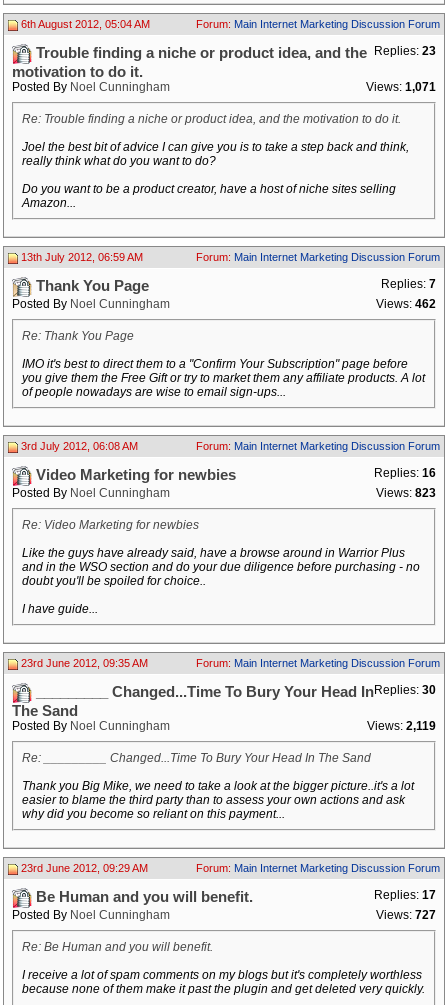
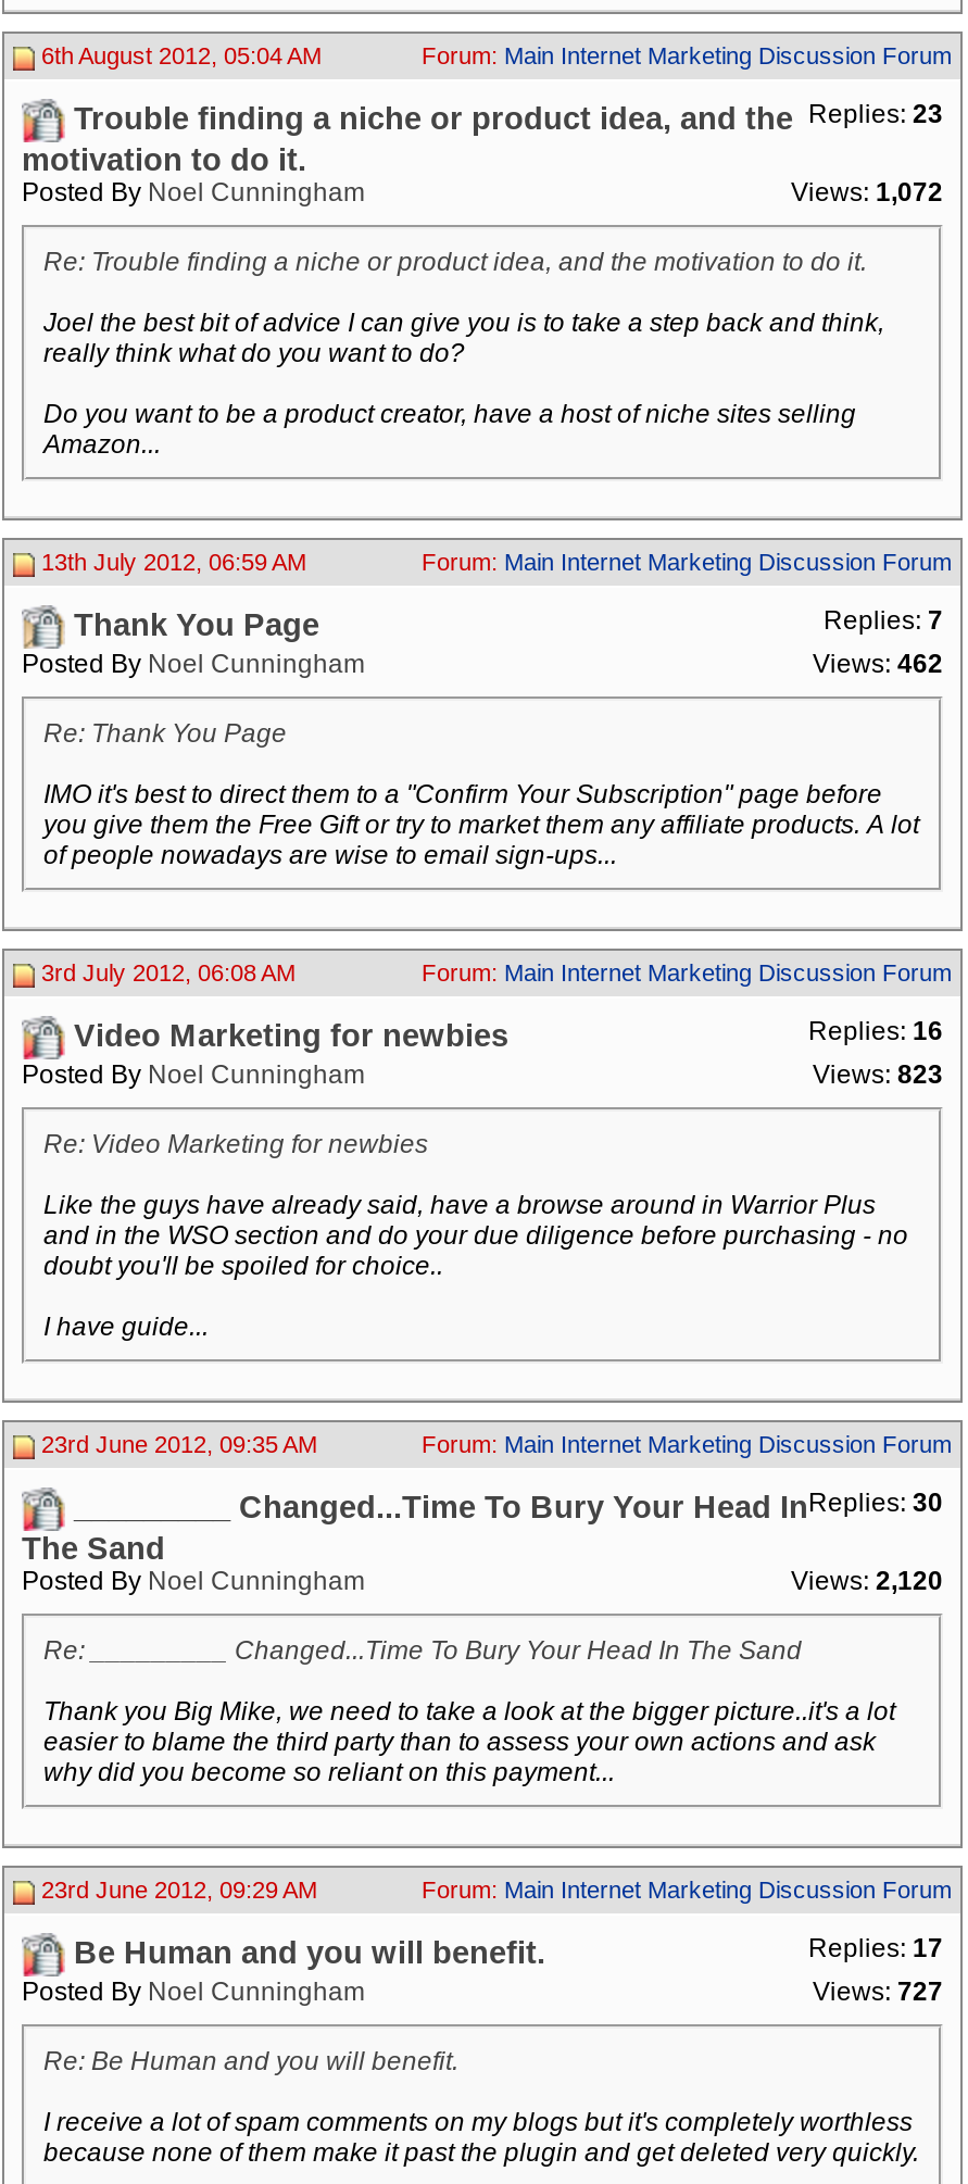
[366,80,436,94] Views: 1,071 -> [791,177,943,208] Views: 1,072
[367,719,436,733] Views: 2,119 -> [791,1566,943,1596] Views: 2,120

